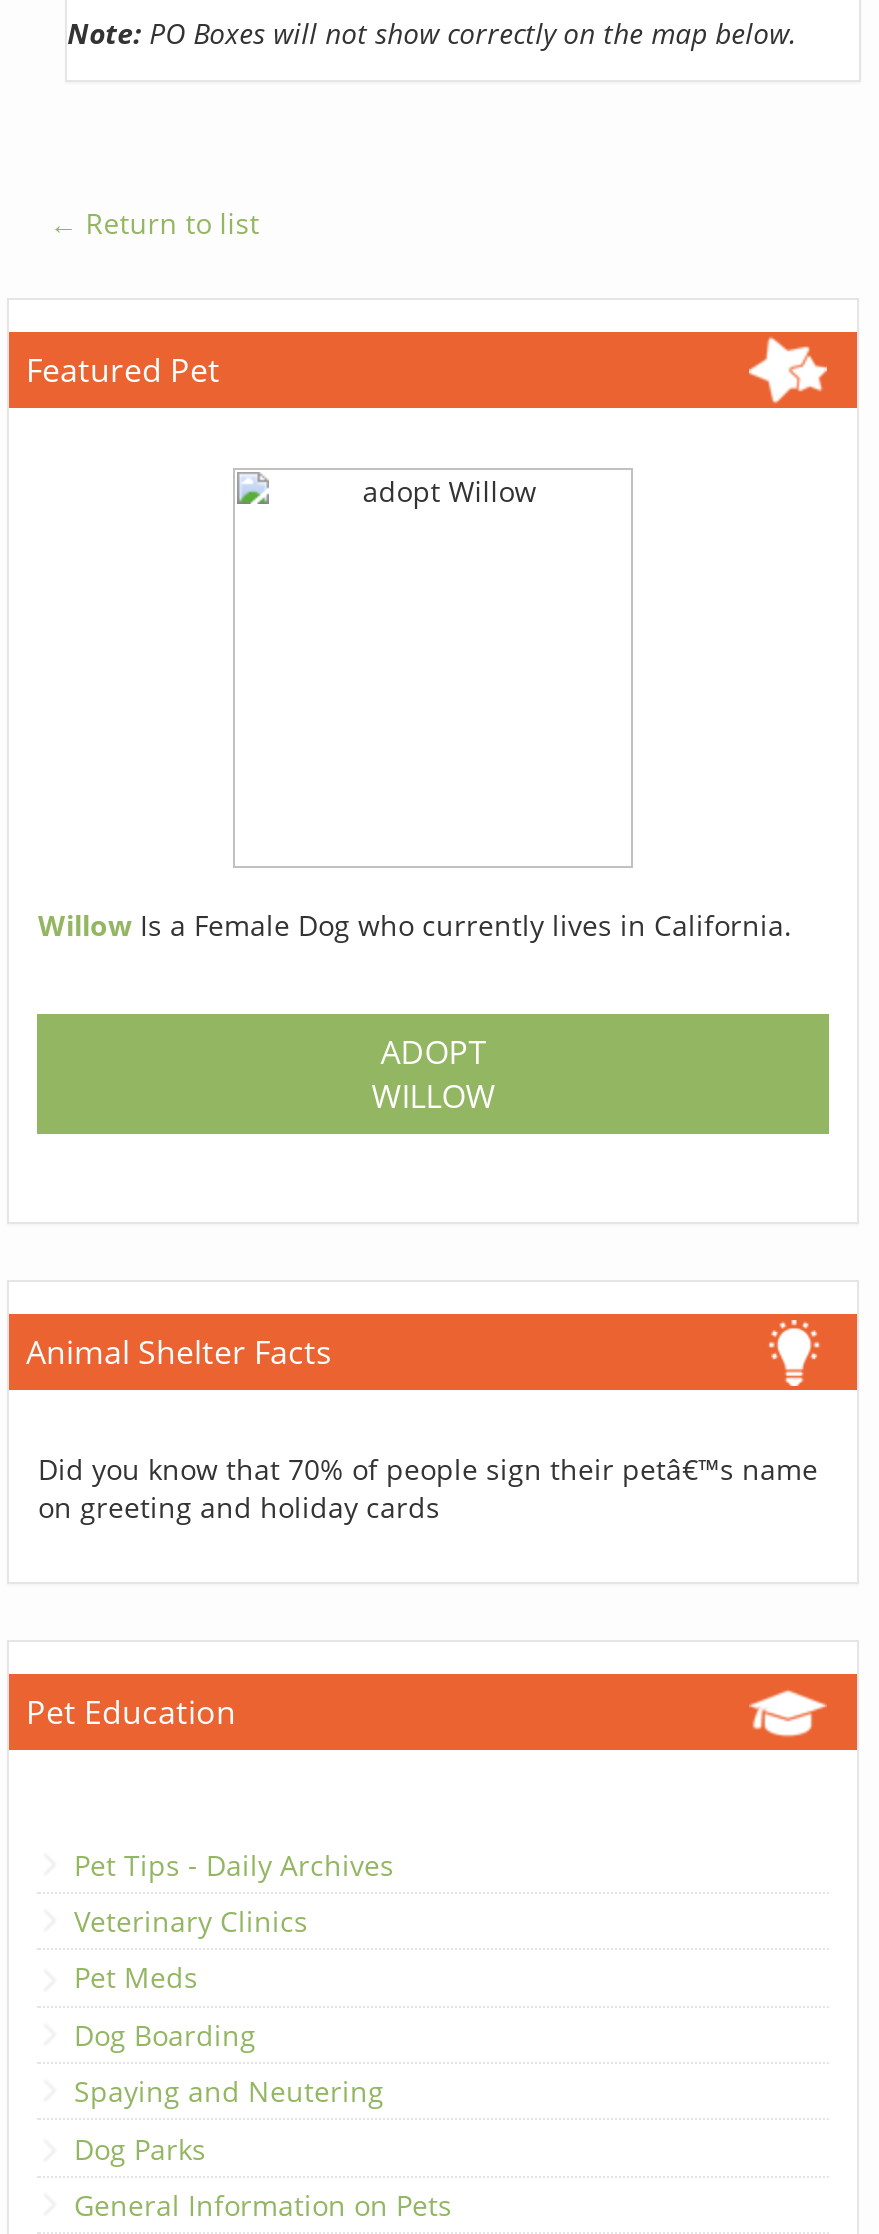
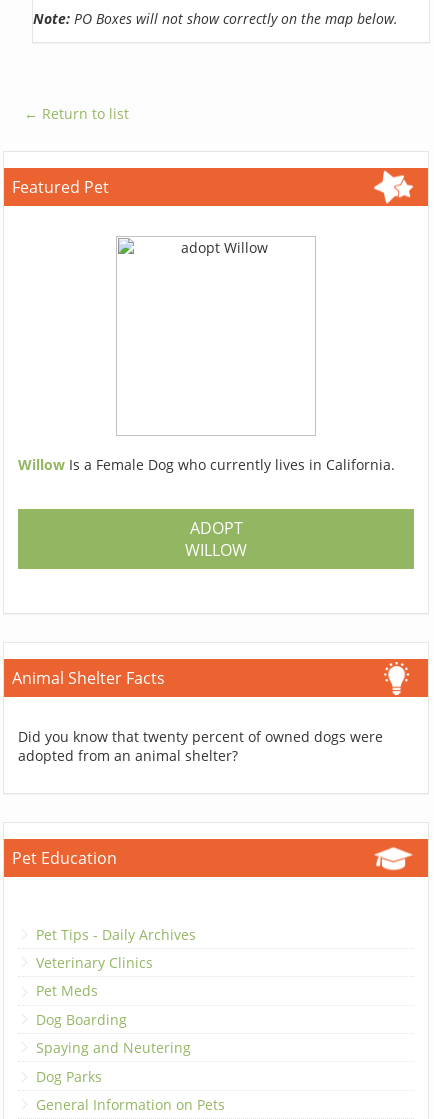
[38,1449,818,1525] Did you know that 70% of people sign their petâ€™s name | on greeting and holiday cards -> [18,726,383,764] Did you know that twenty percent of owned dogs were | adopted from an animal shelter?

